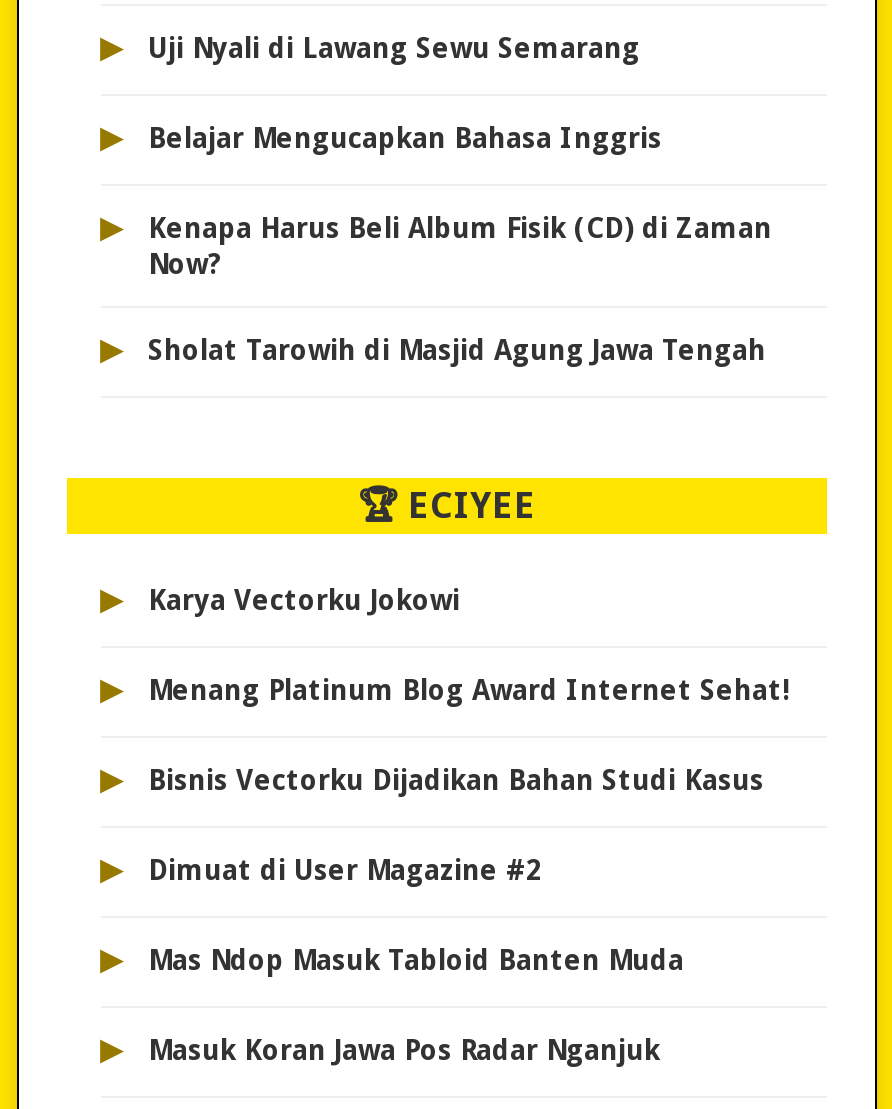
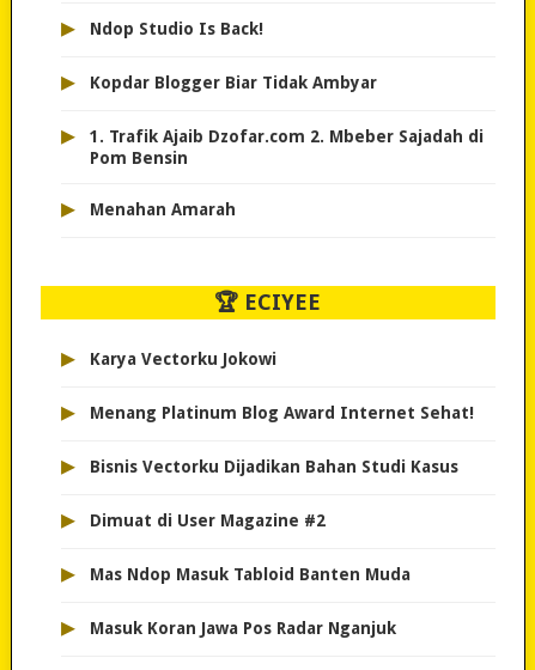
[148,32,640,64] Uji Nyali di Lawang Sewu Semarang -> [89,19,263,38] Ndop Studio Is Back!
[148,122,662,154] Belajar Mengucapkan Bahasa Inggris -> [89,73,376,92] Kopdar Blogger Biar Tidak Ambyar
[148,212,772,280] Kenapa Harus Beli Album Fisik (CD) di Zaman | Now? -> [89,127,483,167] 1. Trafik Ajaib Dzofar.com 2. Mbeber Sajadah di | Pom Bensin
[148,334,766,366] Sholat Tarowih di Masjid Agung Jawa Tengah -> [89,200,235,219] Menahan Amarah

